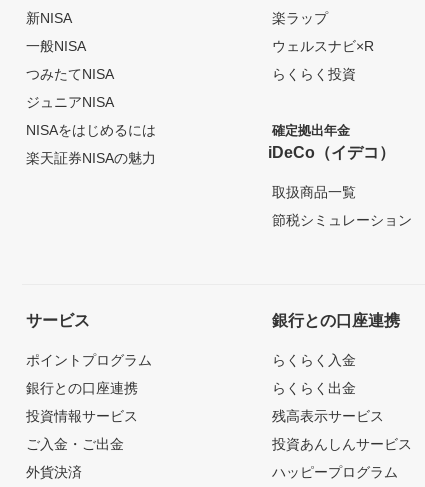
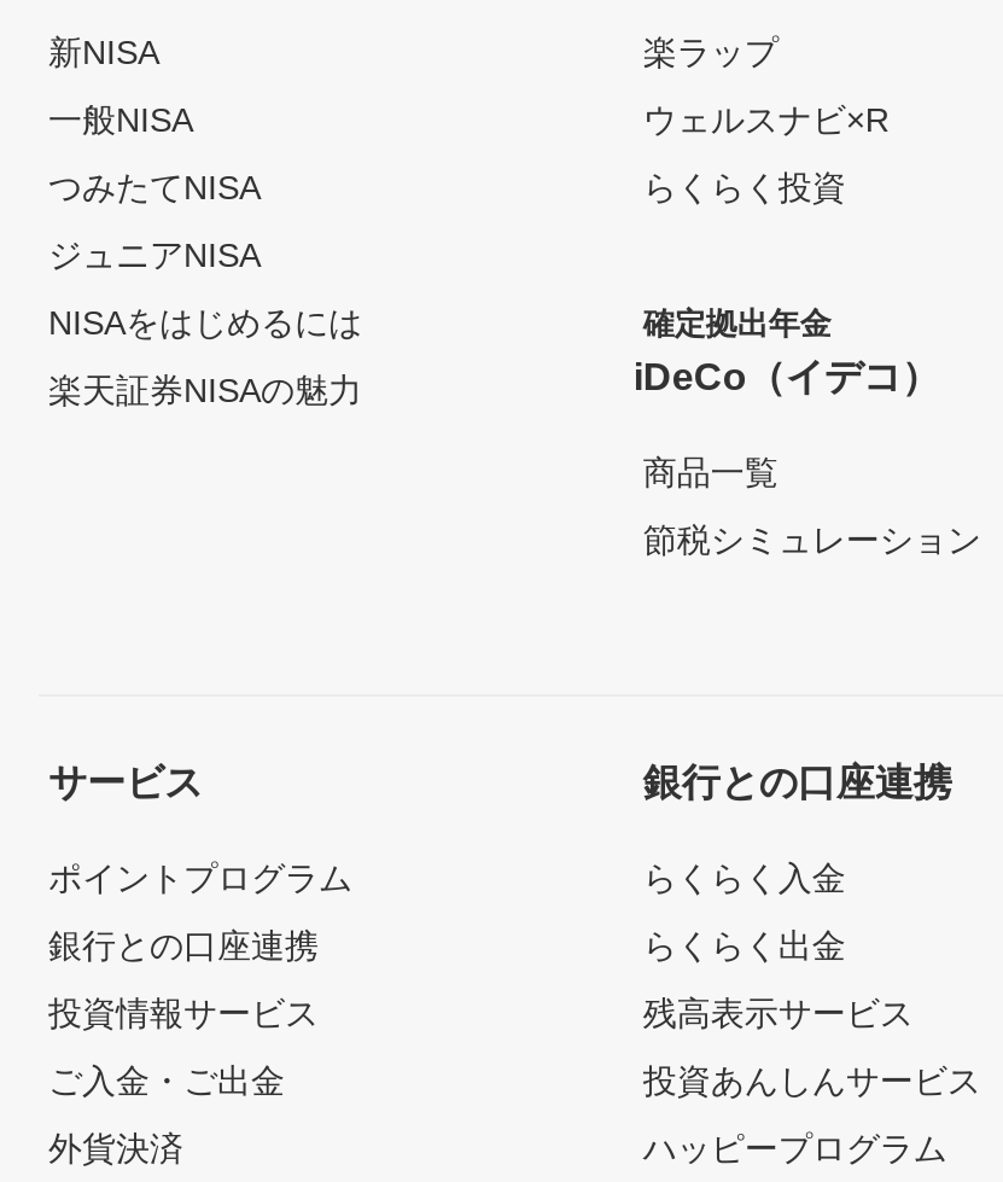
[272,184,356,200] 取扱商品一覧 -> [643,453,778,491] 商品一覧

